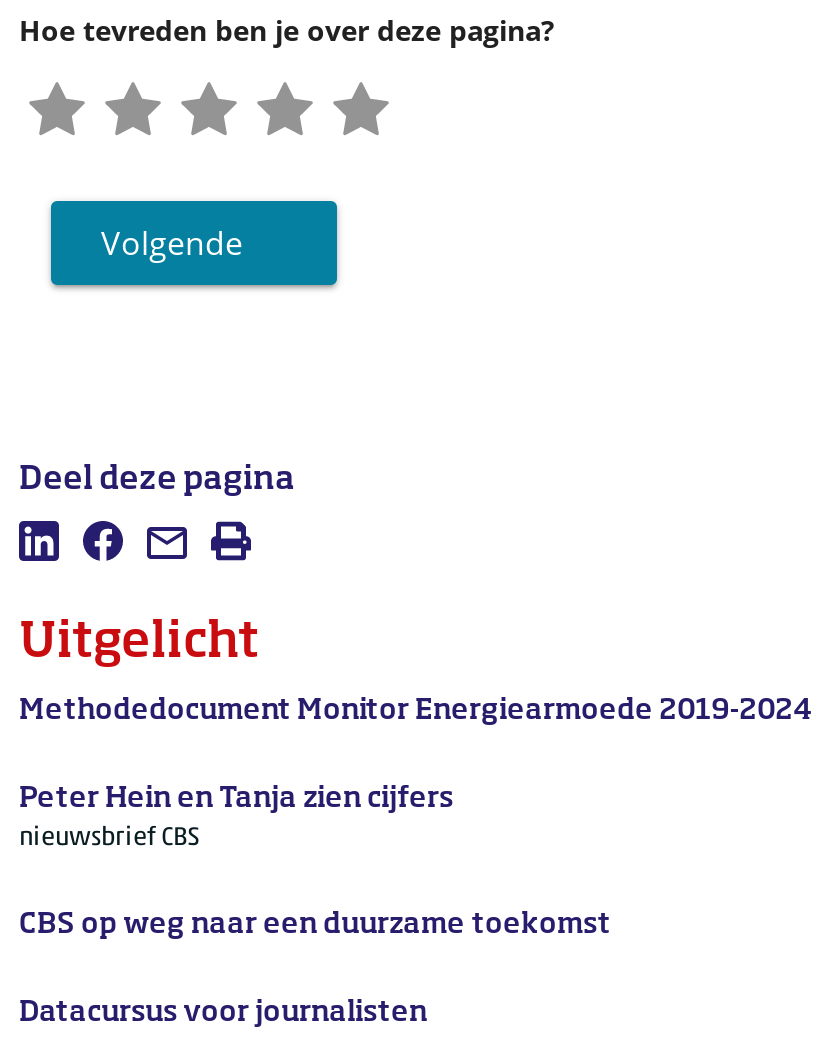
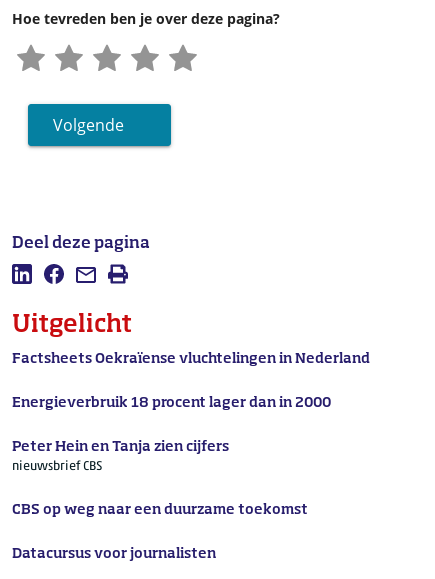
[19,696,813,724] Methodedocument Monitor Energiearmoede 2019-2024 -> [12,351,370,409] Factsheets Oekraïense vluchtelingen in Nederland | Energieverbruik 18 procent lager dan in 2000

